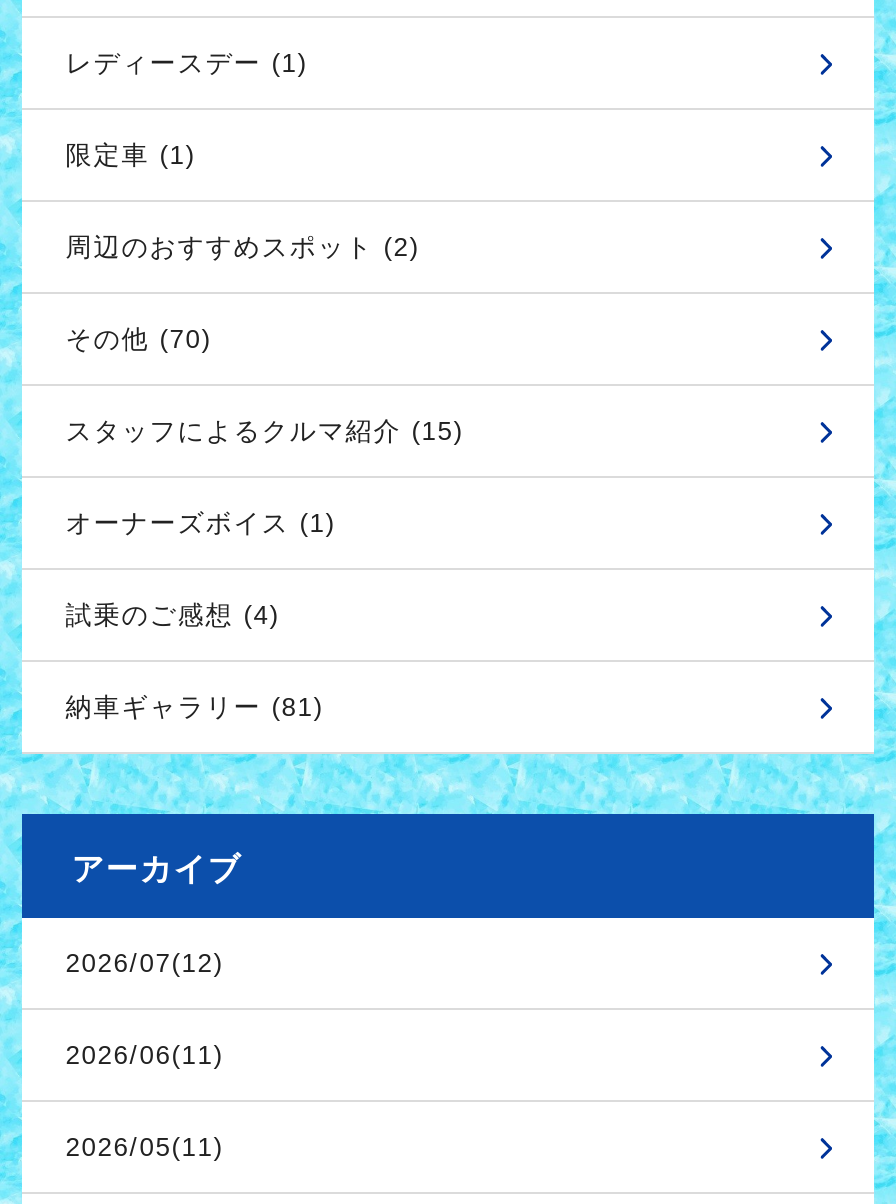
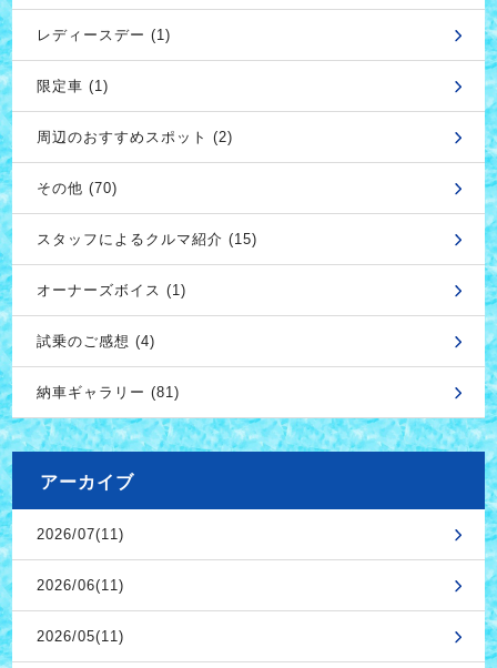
[66,948,224,978] 2026/07(12) -> [36,526,124,543] 2026/07(11)

